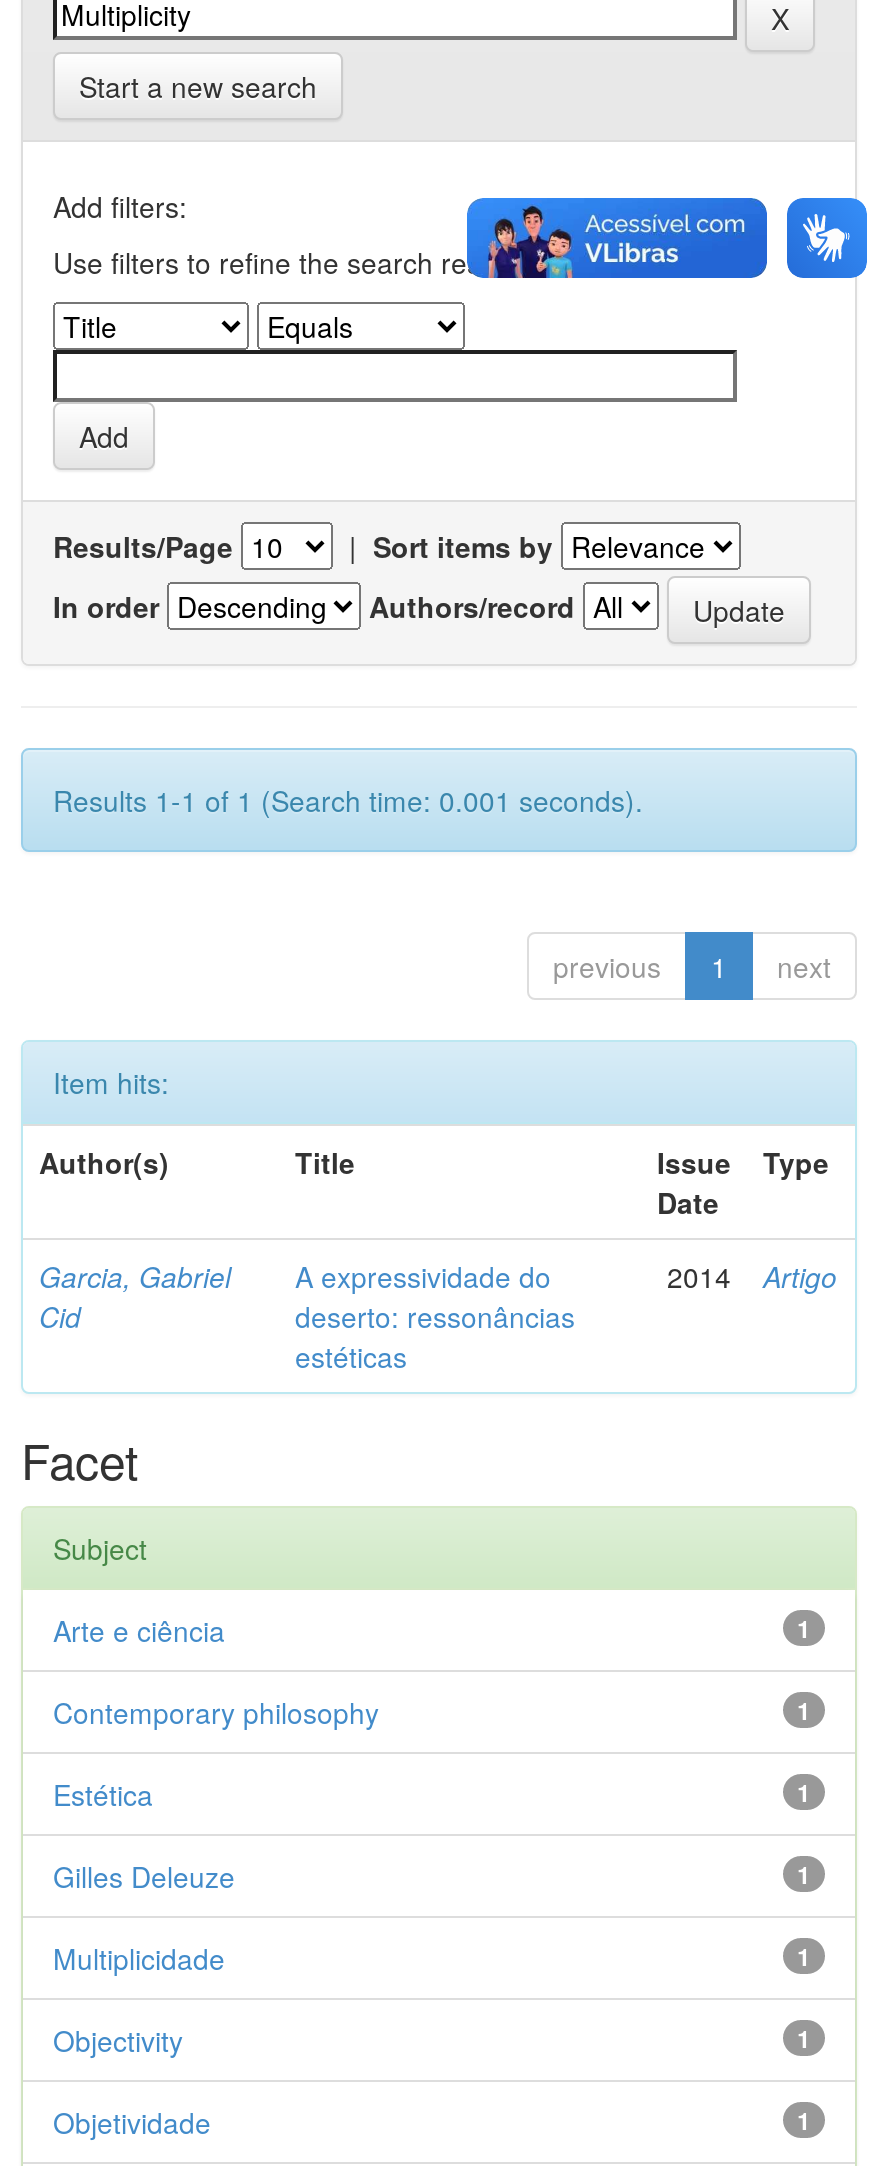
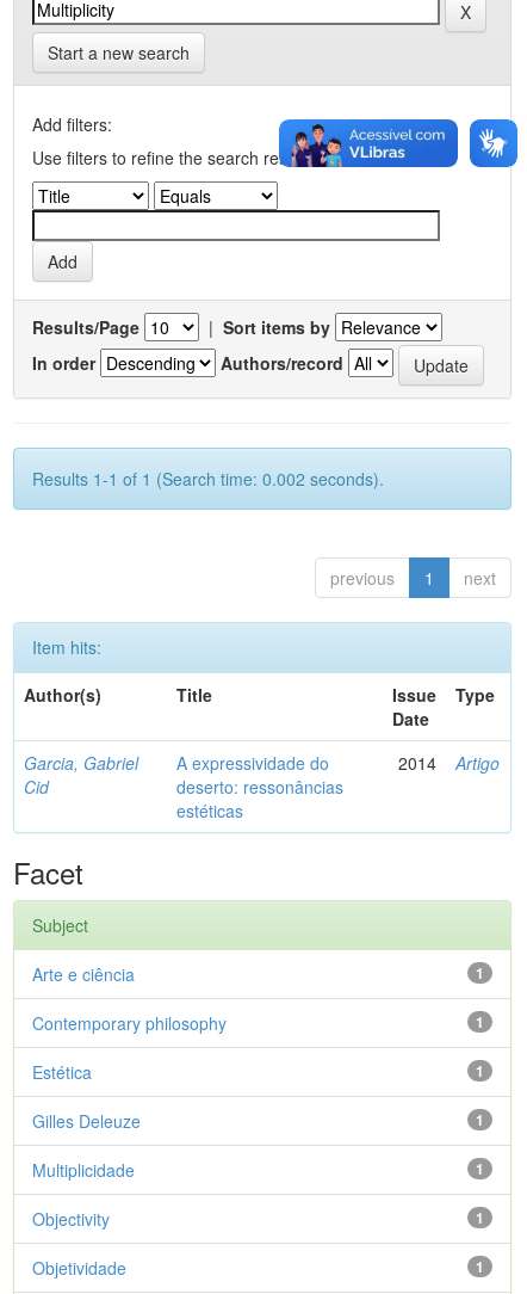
[53,780,643,820] Results 1-1 of 1 (Search time: 0.001 seconds). -> [32,467,384,491] Results 1-1 of 1 (Search time: 0.002 seconds).

